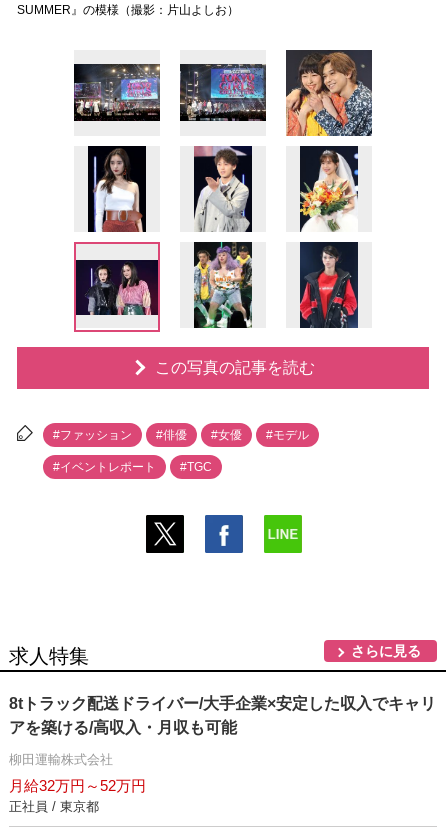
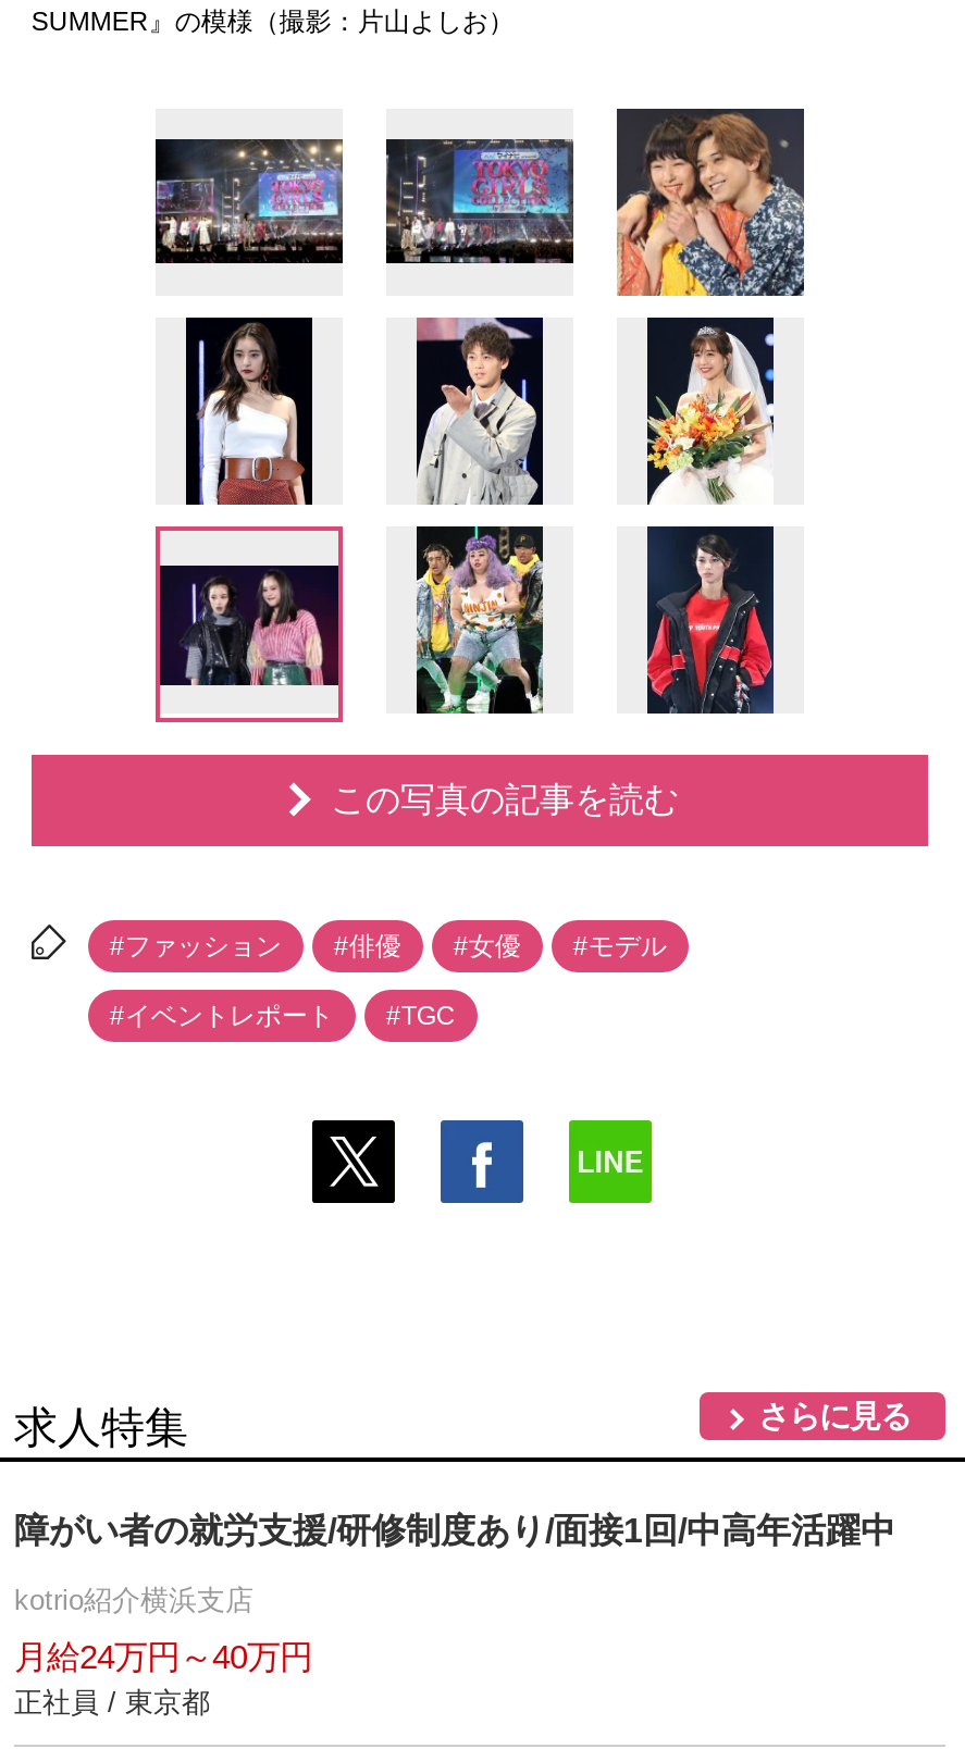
[9,695,436,736] 8tトラック配送ドライバー/大手企業×安定した収入でキャリ | アを築ける/高収入・月収も可能 -> [14,1513,895,1550] 障がい者の就労支援/研修制度あり/面接1回/中高年活躍中
[9,752,113,767] 柳田運輸株式会社 -> [14,1585,253,1617] kotrio紹介横浜支店
[9,777,146,794] 月給32万円～52万円 -> [14,1639,312,1676] 月給24万円～40万円

